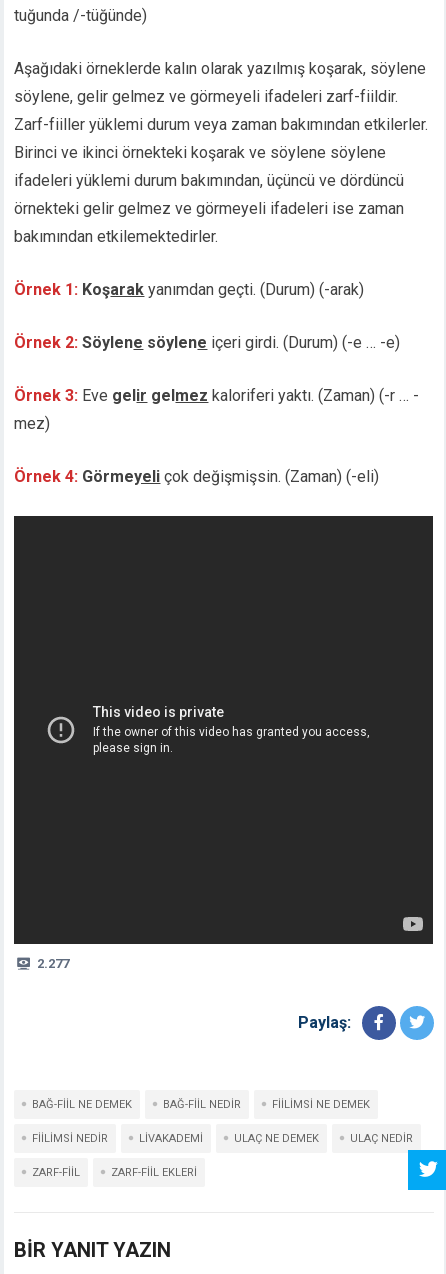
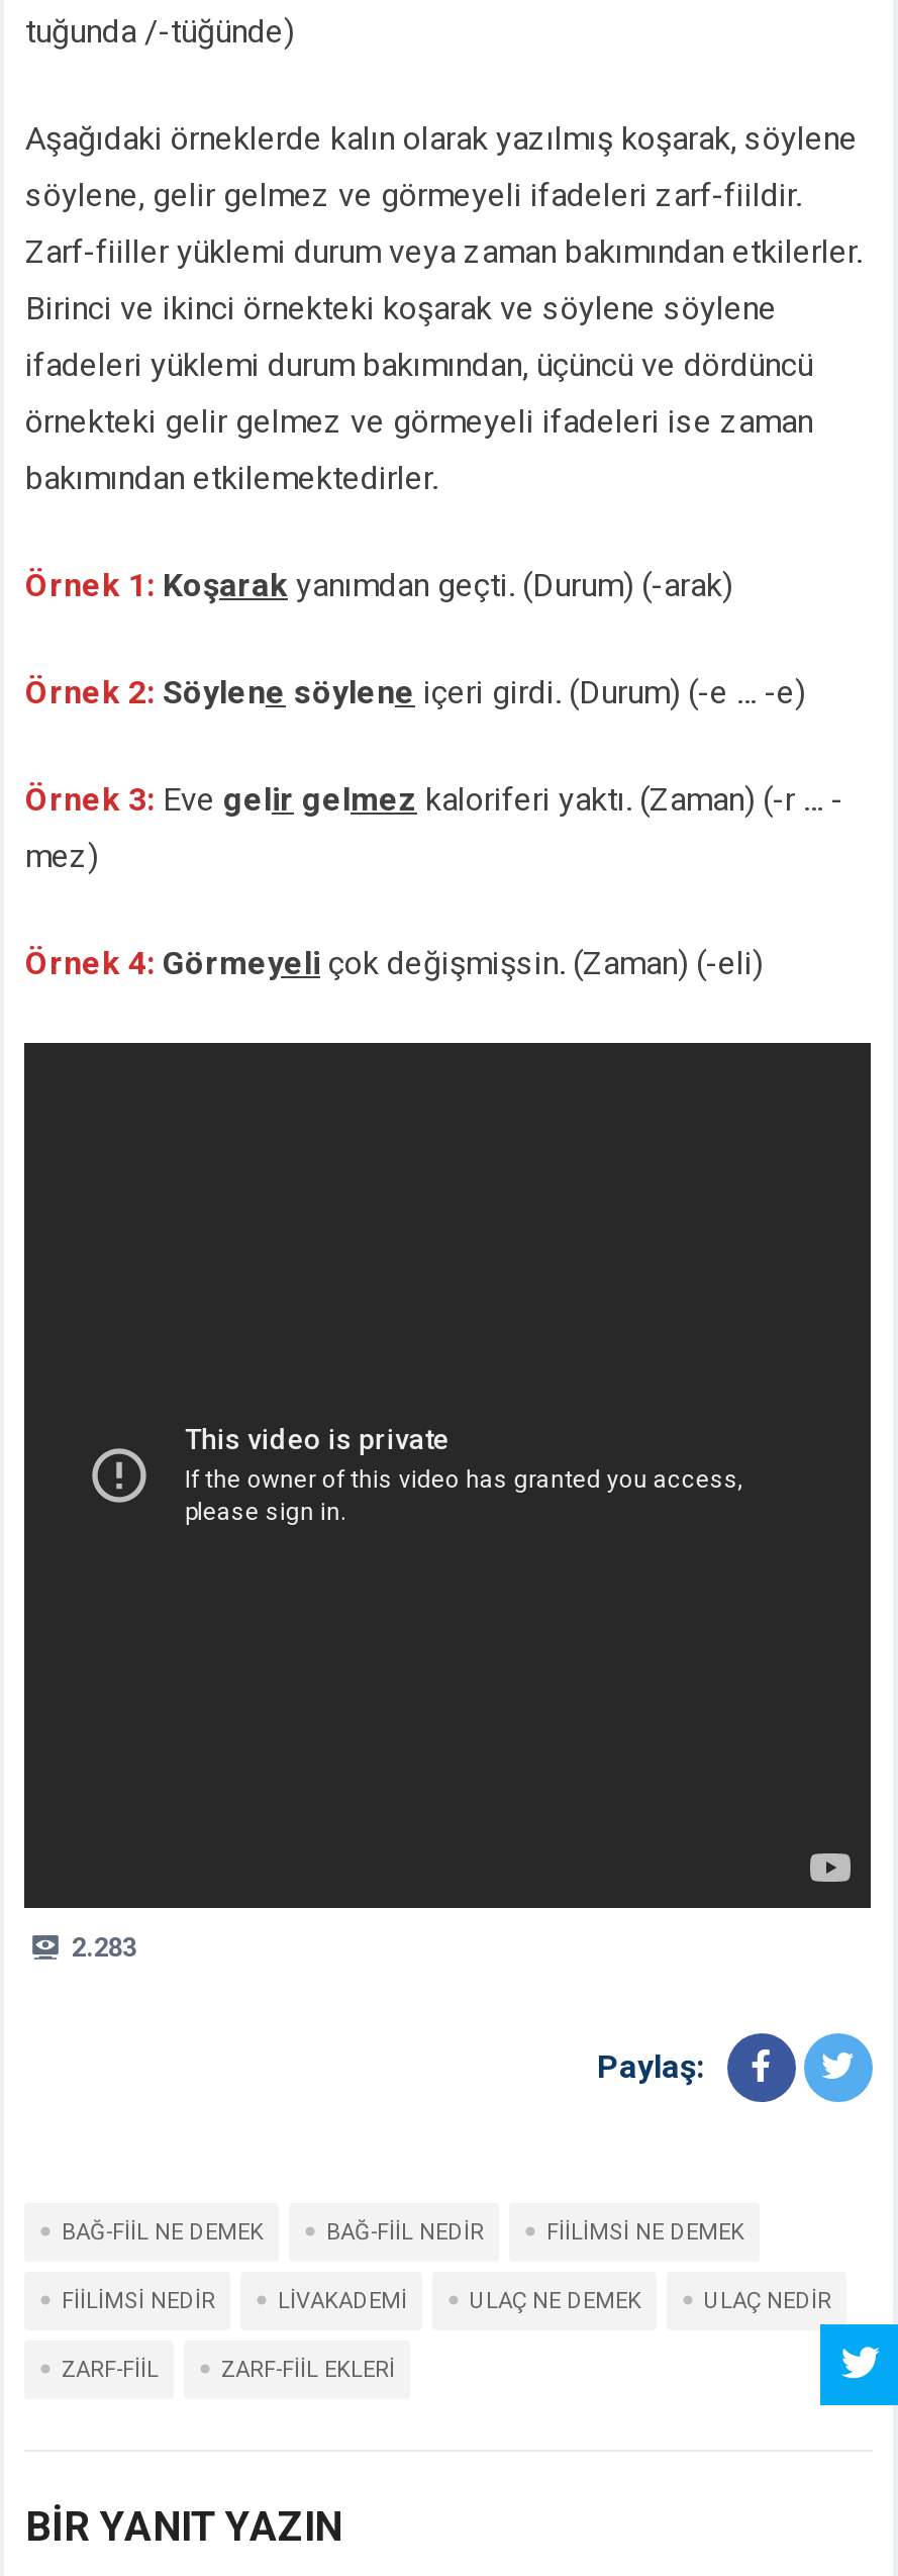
[37,956,69,971] 2.277 -> [72,1933,136,1963] 2.283

